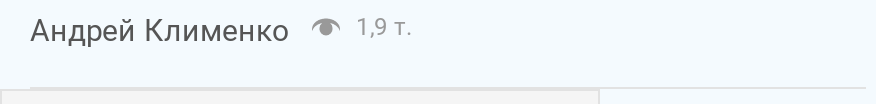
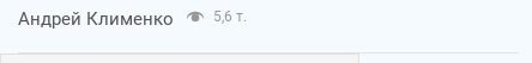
[356,12,412,40] 1,9 т. -> [213,8,247,25] 5,6 т.

